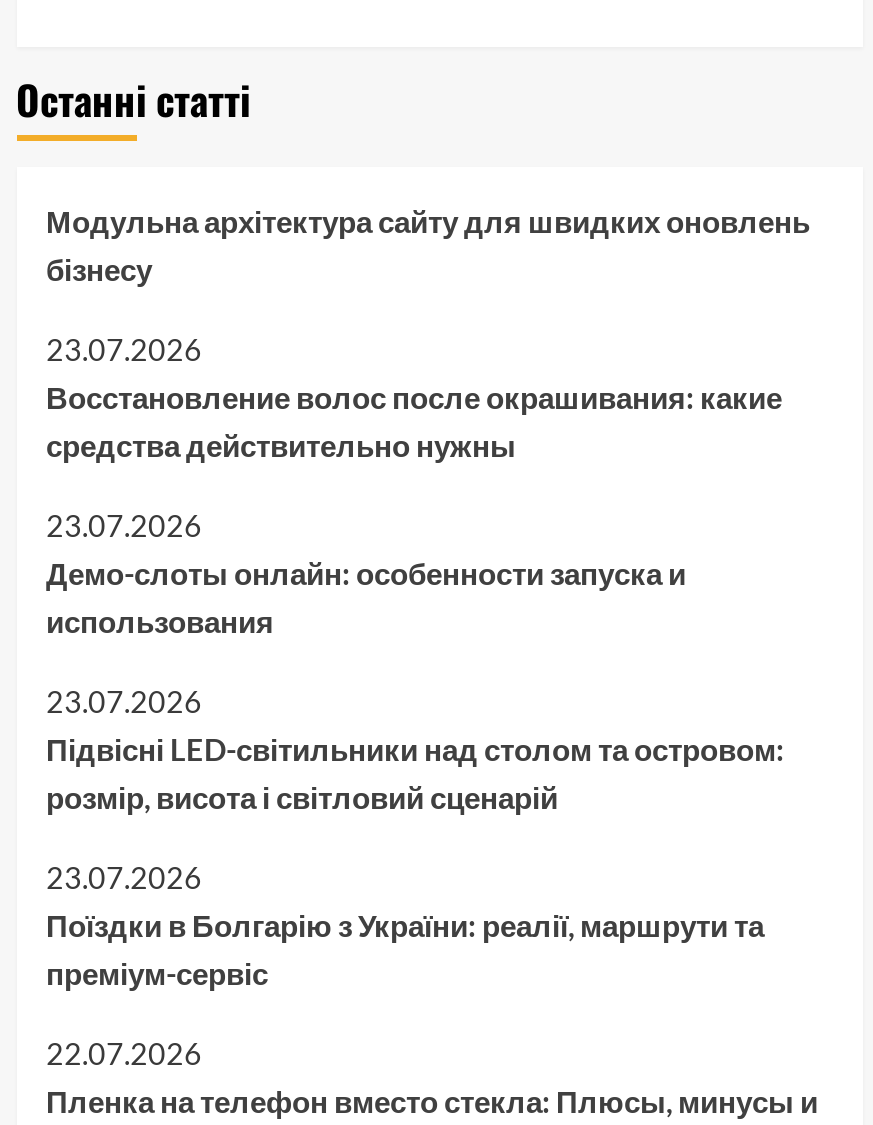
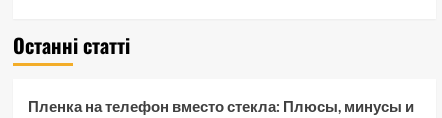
[46,202,810,1070] Модульна архітектура сайту для швидких оновлень | бізнесу | 23.07.2026 | Восстановление волос после окрашивания: какие | средства действительно нужны | 23.07.2026 | Демо-слоты онлайн: особенности запуска и | использования | 23.07.2026 | Підвісні LED-світильники над столом та островом: | розмір, висота і світловий сценарій | 23.07.2026 | Поїздки в Болгарію з України: реалії, маршрути та | преміум-сервіс | 22.07.2026 -> none

